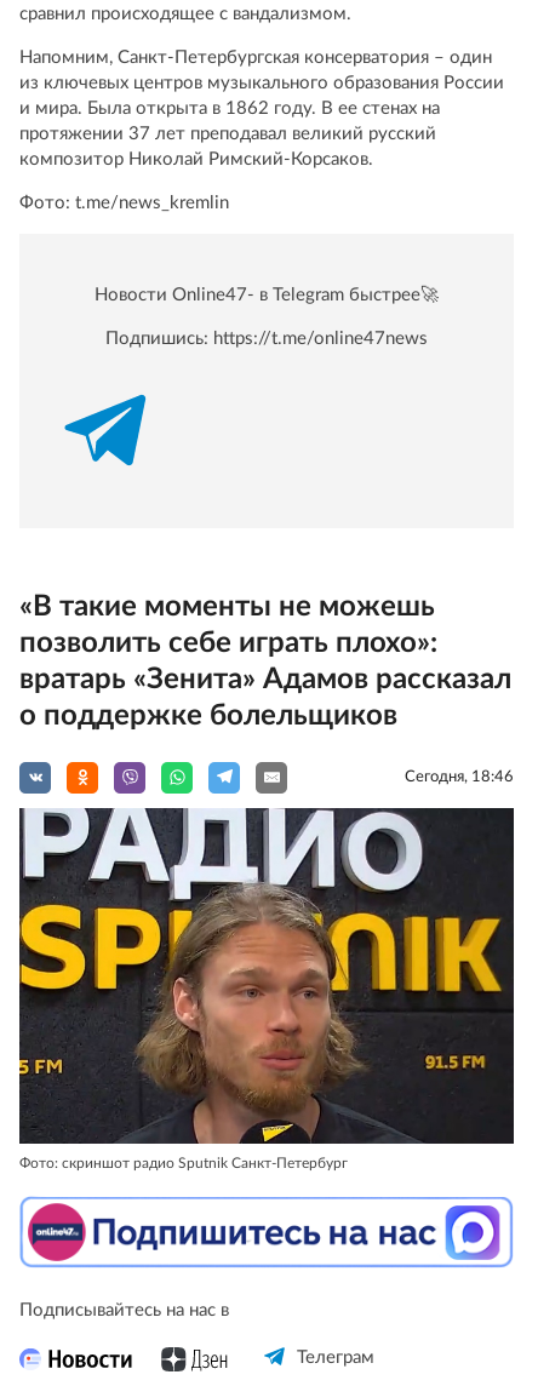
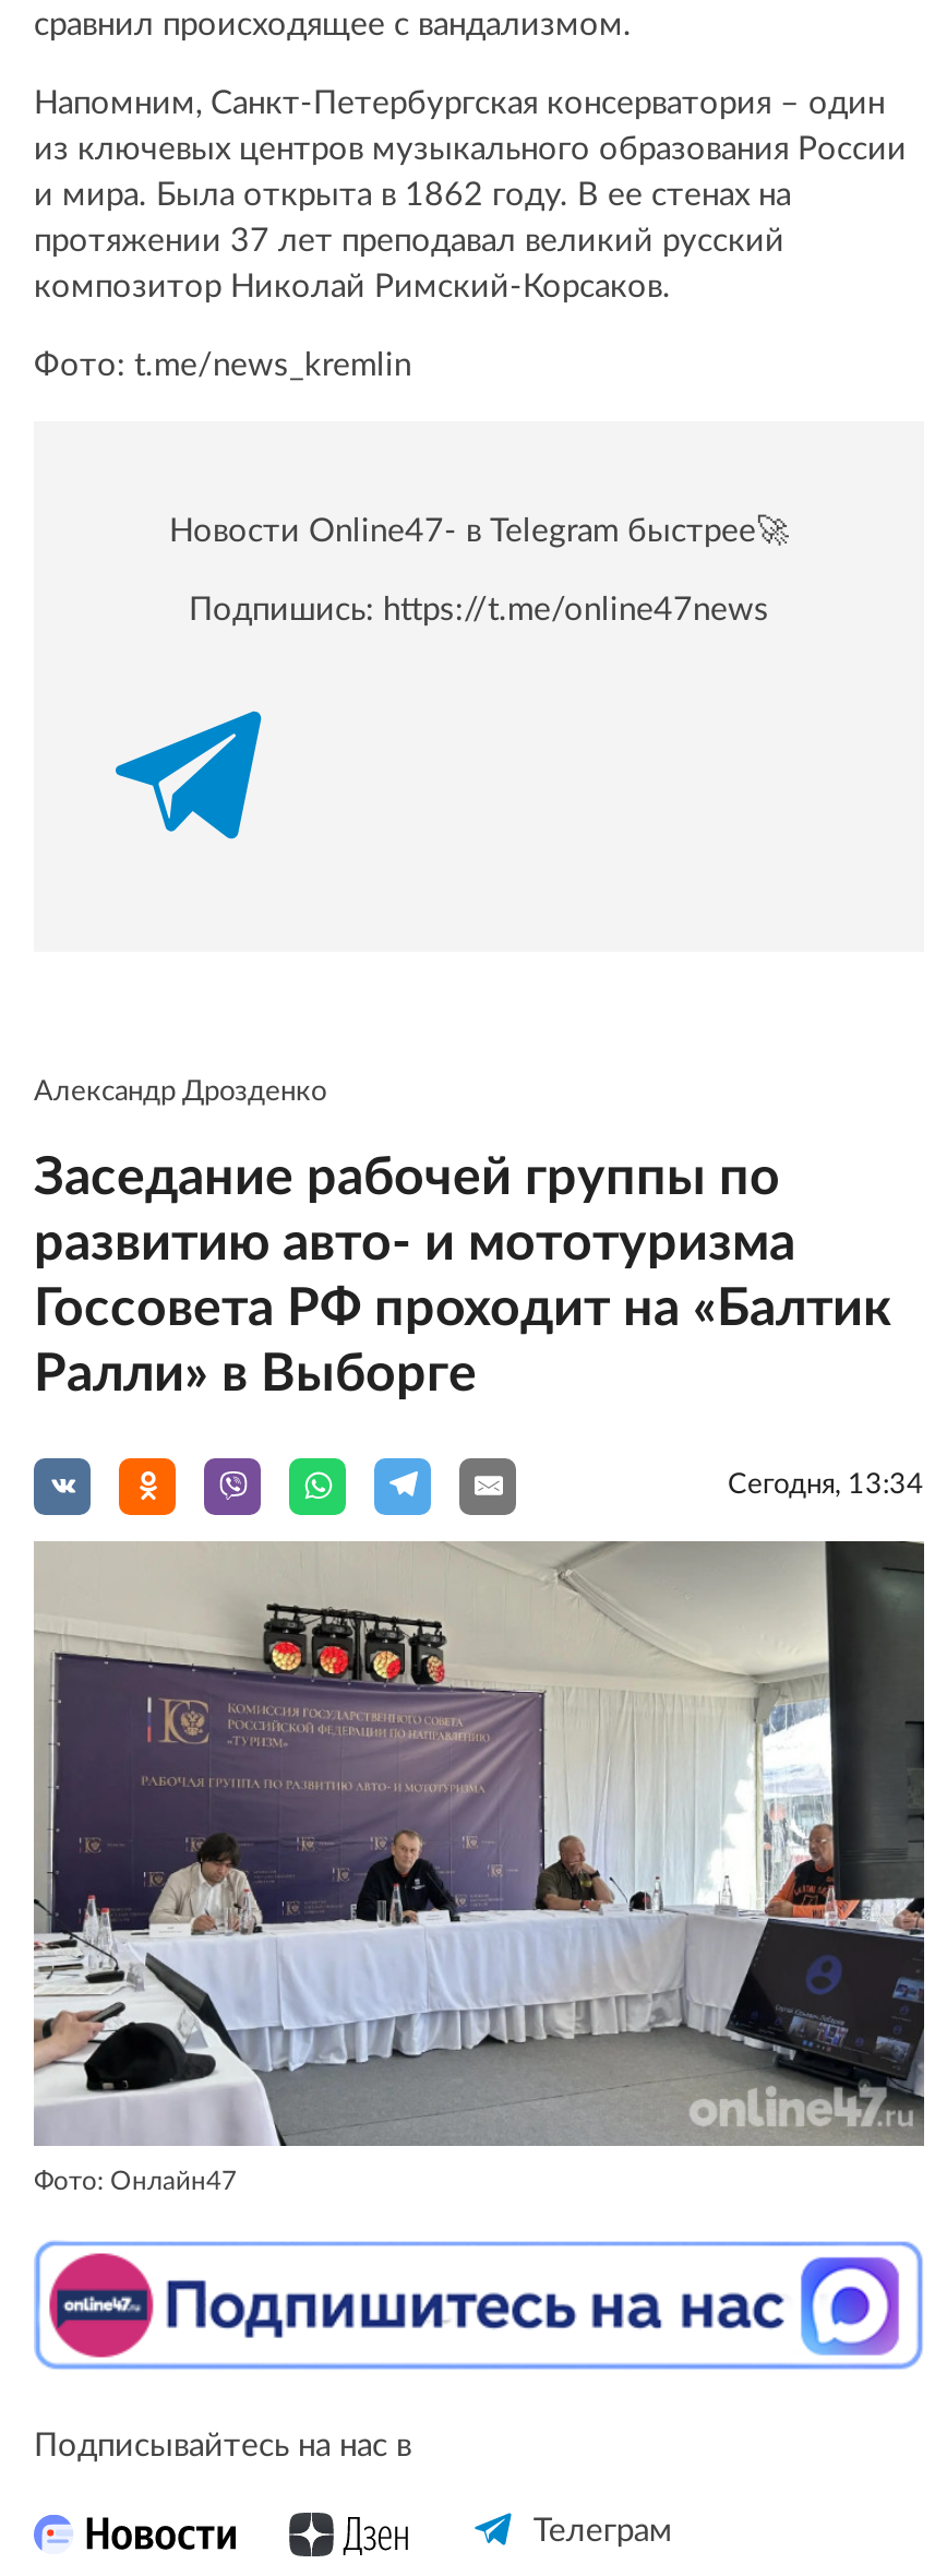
[19,592,514,785] «В такие моменты не можешь | позволить себе играть плохо»: | вратарь «Зенита» Адамов рассказал | о поддержке болельщиков | Сегодня, 18:46 -> [34,1077,924,1499] Александр Дрозденко | Заседание рабочей группы по | развитию авто- и мототуризма | Госсовета РФ проходит на «Балтик | Ралли» в Выборге | Сегодня, 13:34
[18,808,513,1171] [image] | Фото: скриншот радио Sputnik Санкт-Петербург -> [32,1539,926,2195] [image] | Фото: Онлайн47

